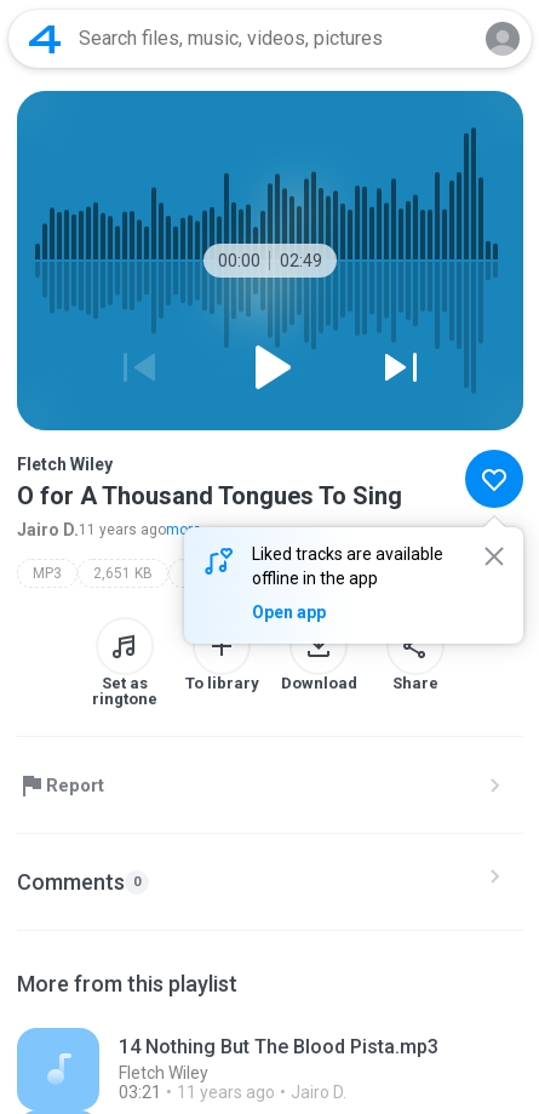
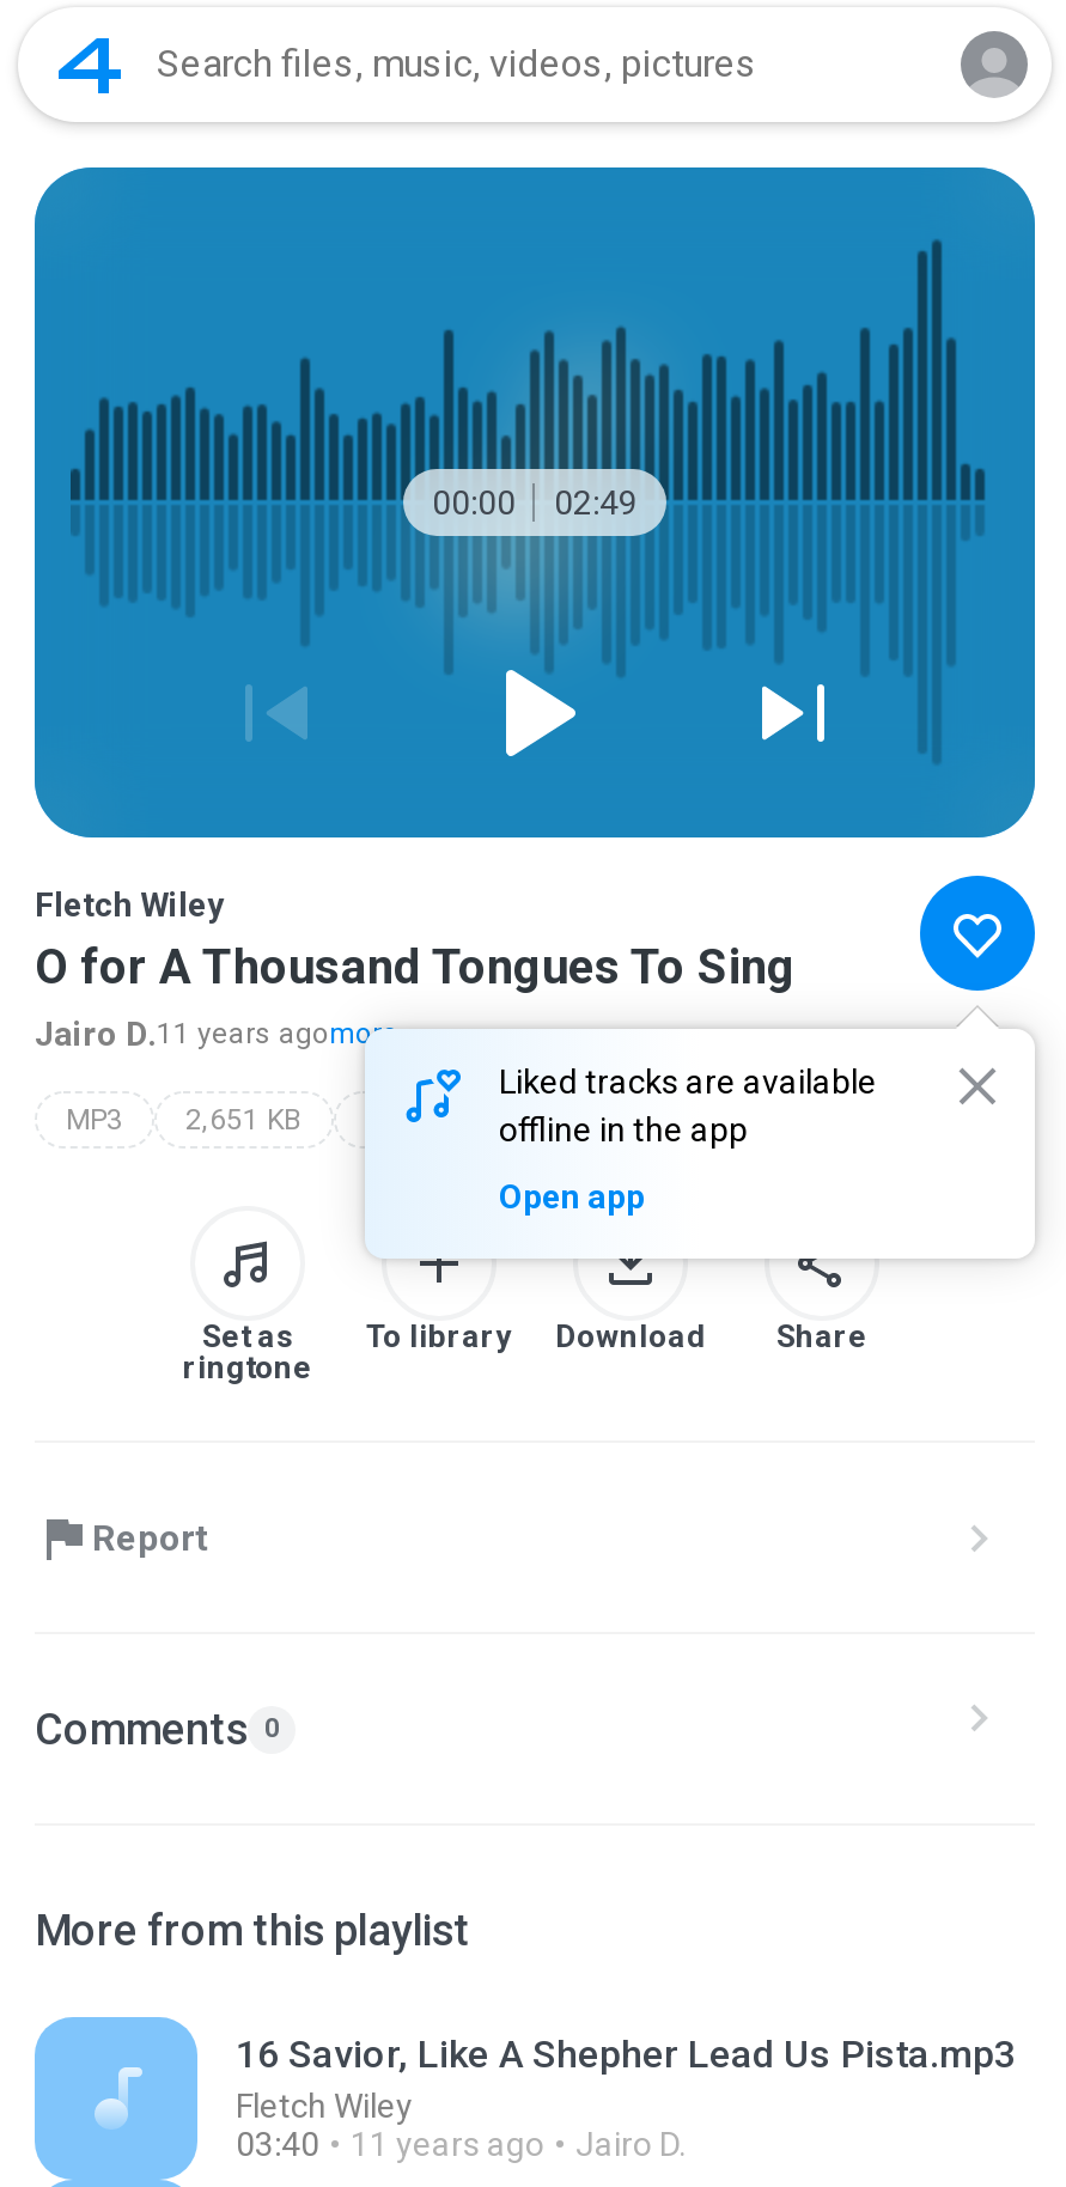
[119,1035,438,1058] 14 Nothing But The Blood Pista.mp3 -> [236,2031,1016,2077] 16 Savior, Like A Shepher Lead Us Pista.mp3
[119,1082,346,1102] 03:21 11 years ago Jairo D. -> [236,2125,686,2163] 03:40 11 years ago Jairo D.

